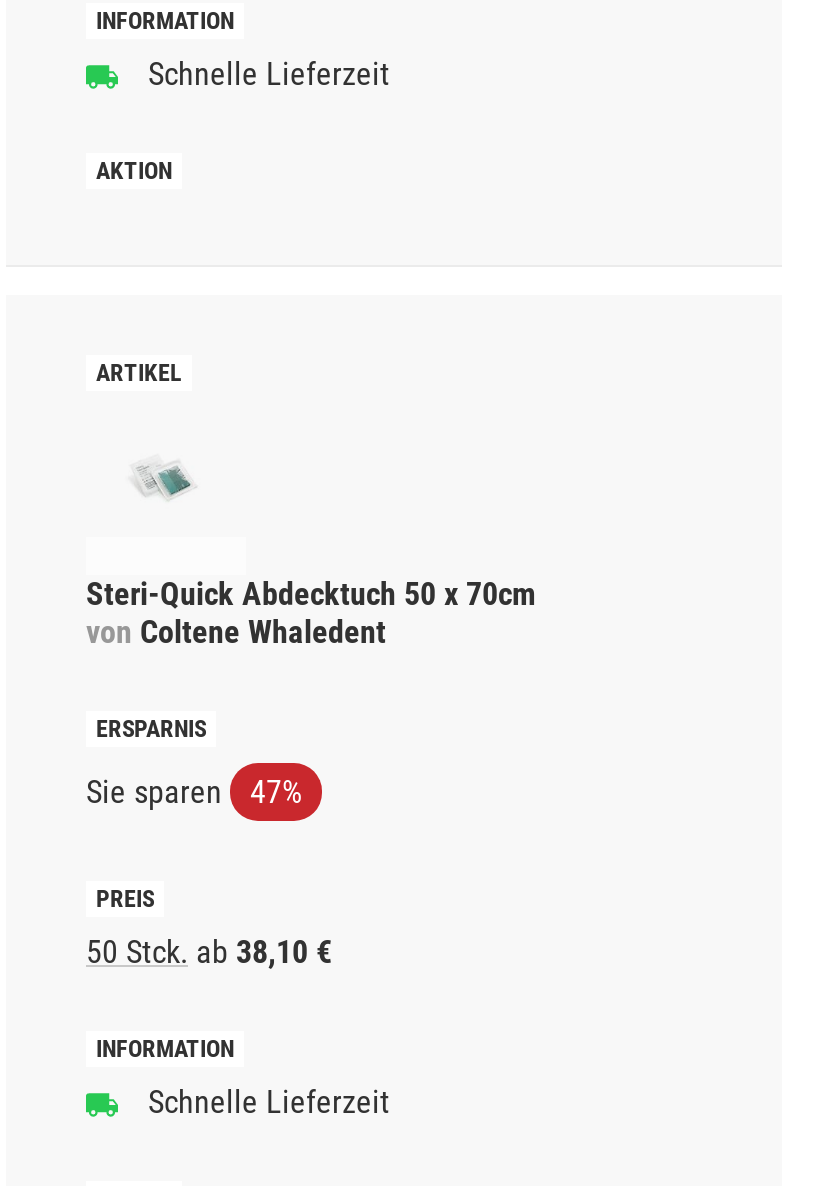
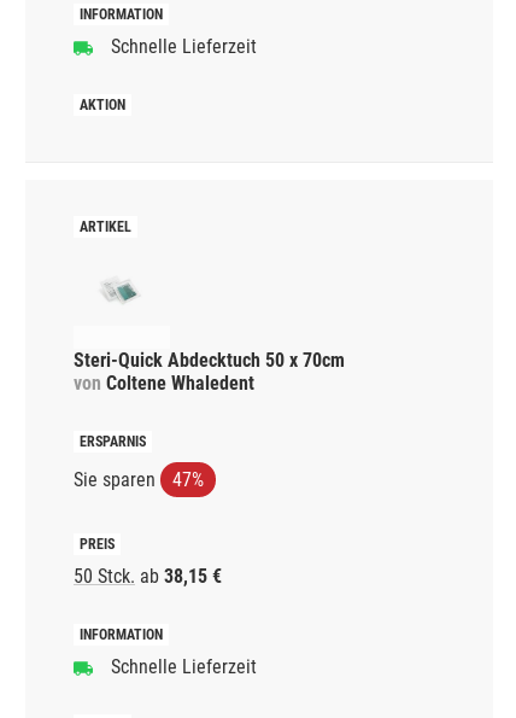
[86,933,332,971] 50 Stck. ab 38,10 € -> [74,565,222,588] 50 Stck. ab 38,15 €

